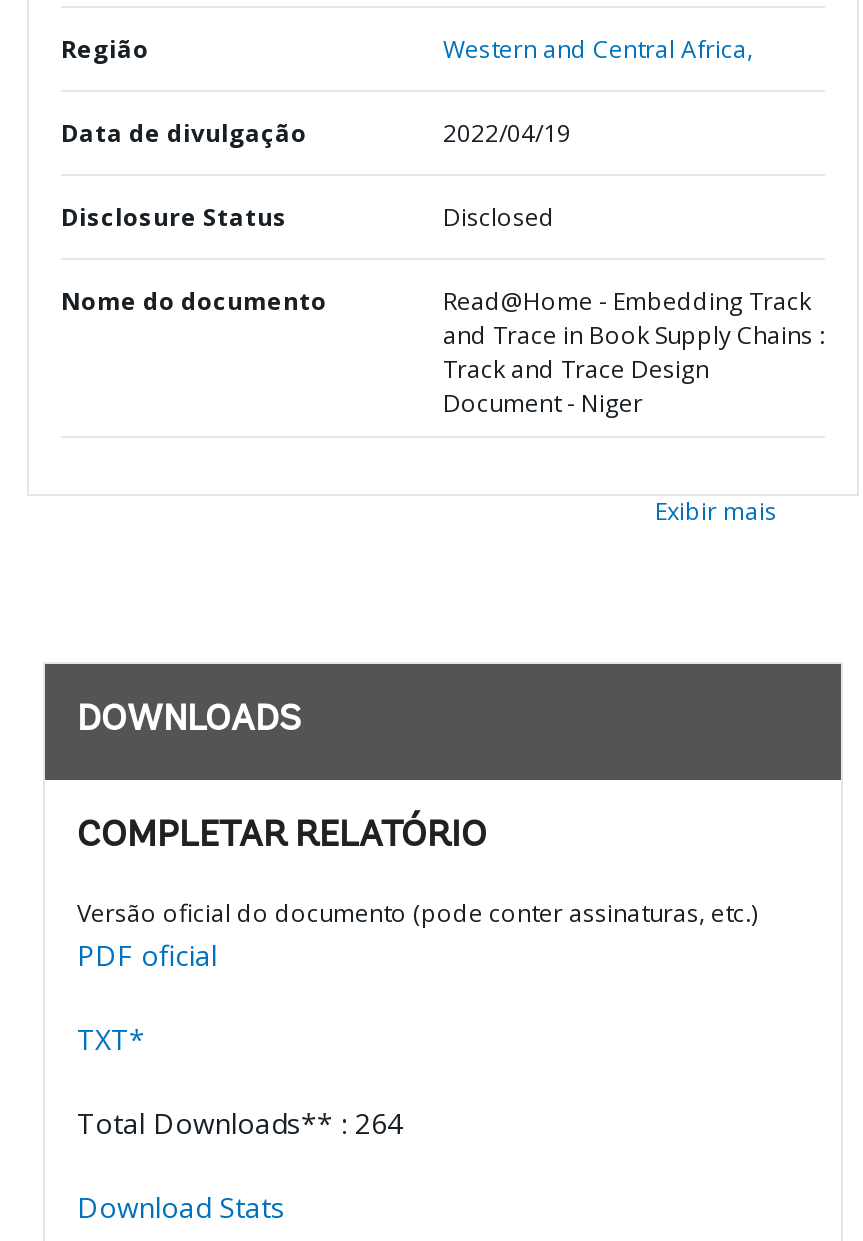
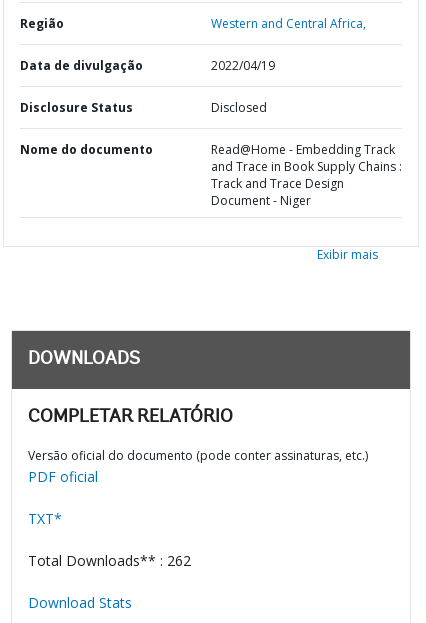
[77,1104,403,1142] Total Downloads** : 264 -> [28,551,191,570] Total Downloads** : 262

